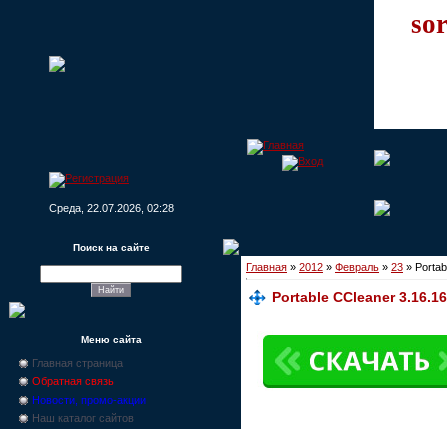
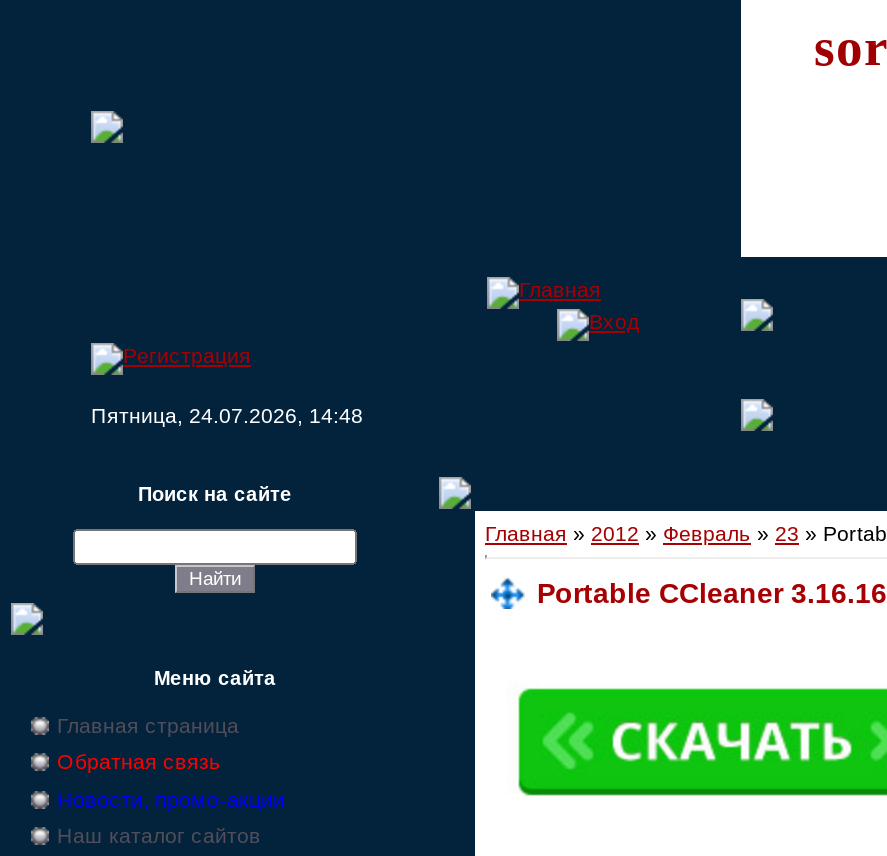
[49,202,174,214] Среда, 22.07.2026, 02:28 -> [91,403,363,427] Пятница, 24.07.2026, 14:48
[262,334,444,398] [image] -> [517,669,881,797] [image]

